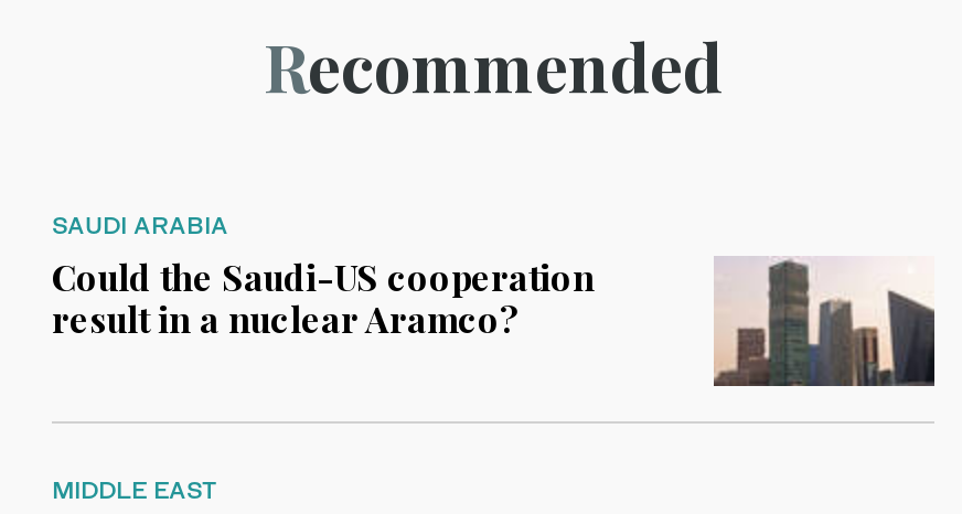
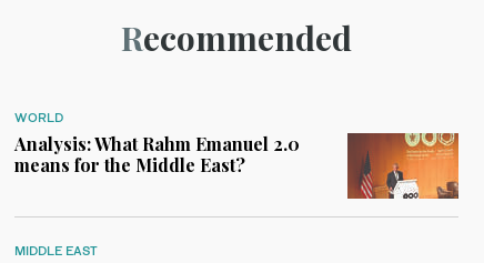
[52,209,595,342] SAUDI ARABIA | Could the Saudi-US cooperation | result in a nuclear Aramco? -> [14,110,300,176] WORLD | Analysis: What Rahm Emanuel 2.0 | means for the Middle East?
[714,256,937,388] [image] -> [346,132,460,200] [image]

